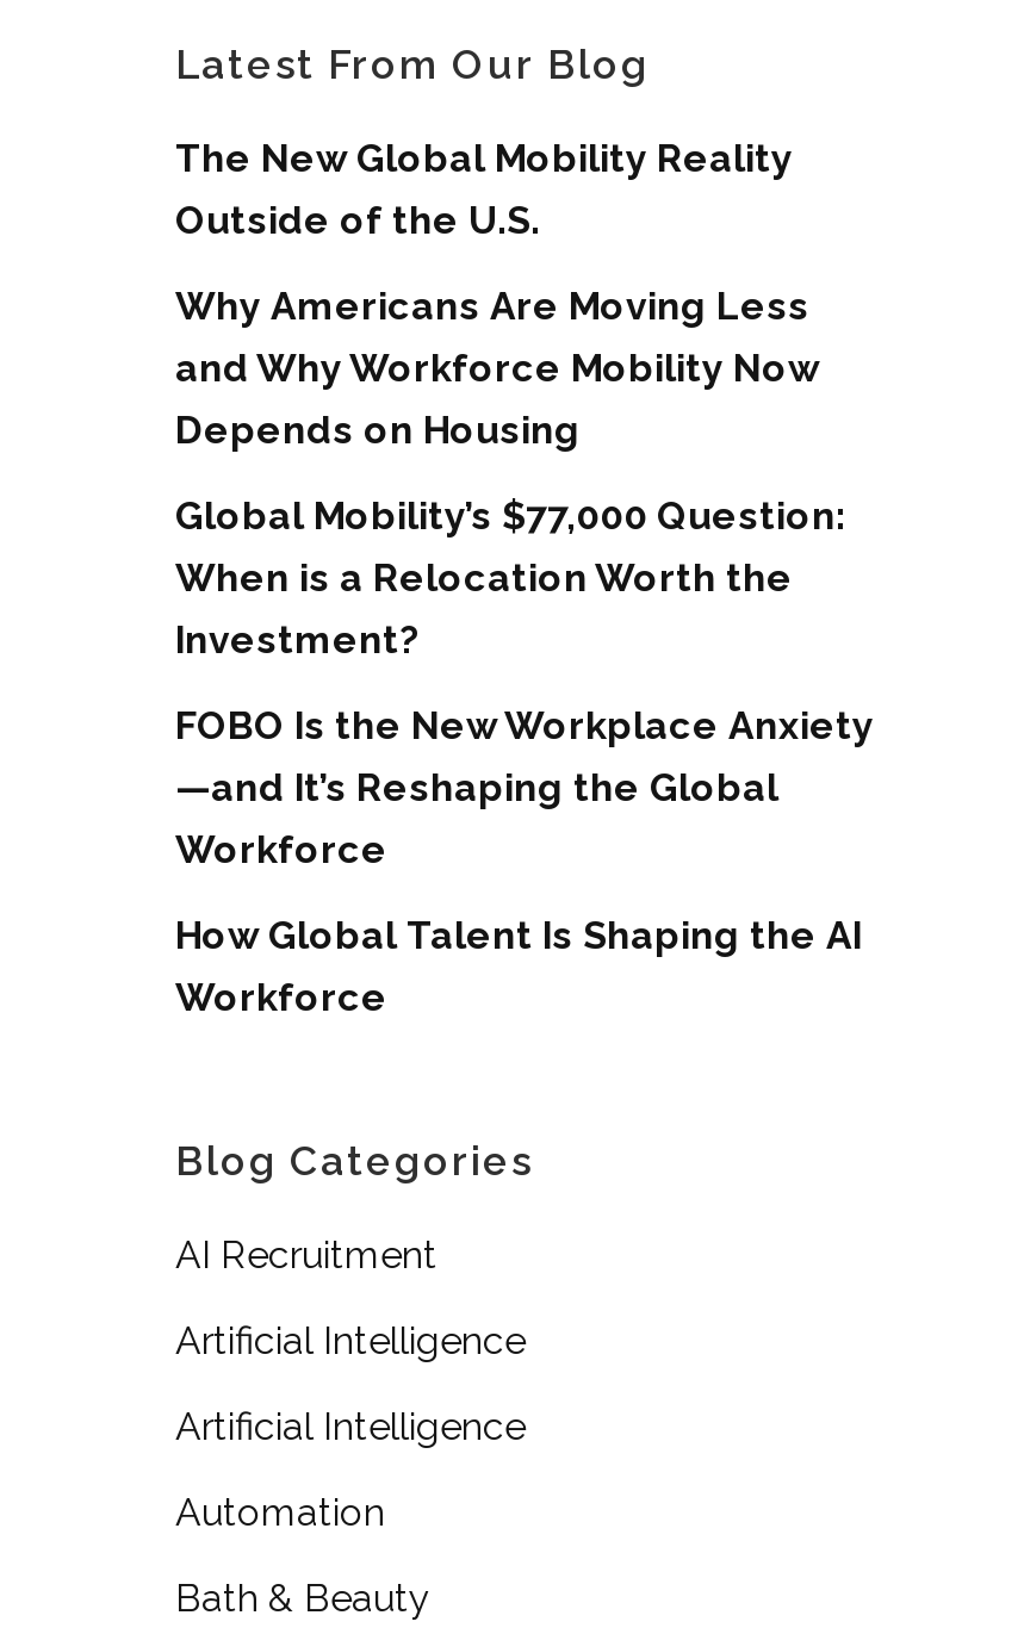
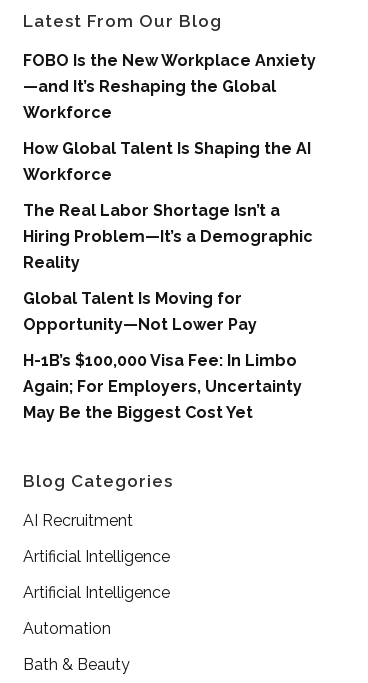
[175,136,845,663] The New Global Mobility Reality | Outside of the U.S. | Why Americans Are Moving Less | and Why Workforce Mobility Now | Depends on Housing | Global Mobility’s $77,000 Question: | When is a Relocation Worth the | Investment? -> none
moved [175,704,874,1021] -> [23,51,316,184]: FOBO Is the New Workplace Anxiety | —and It’s Reshaping the Global | Workforce | How Global Talent Is Shaping the AI | Workforce
none -> [23,201,313,422] The Real Labor Shortage Isn’t a | Hiring Problem—It’s a Demographic | Reality | Global Talent Is Moving for | Opportunity—Not Lower Pay | H-1B’s $100,000 Visa Fee: In Limbo | Again; For Employers, Uncertainty | May Be the Biggest Cost Yet

